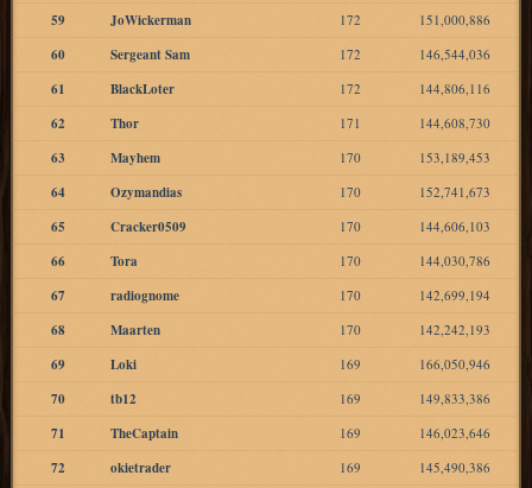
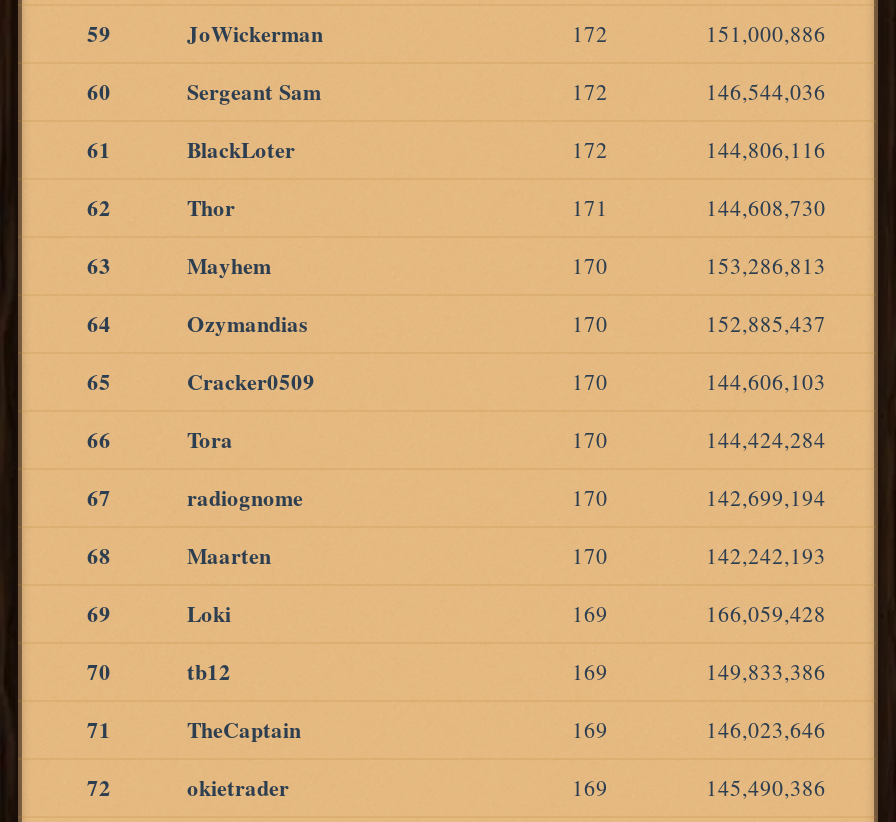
[419,148,490,166] 153,189,453 -> [706,250,826,280] 153,286,813
[419,183,490,200] 152,741,673 -> [706,308,826,338] 152,885,437
[419,251,490,269] 144,030,786 -> [706,424,826,454] 144,424,284
[419,355,490,373] 166,050,946 -> [706,598,826,628] 166,059,428

